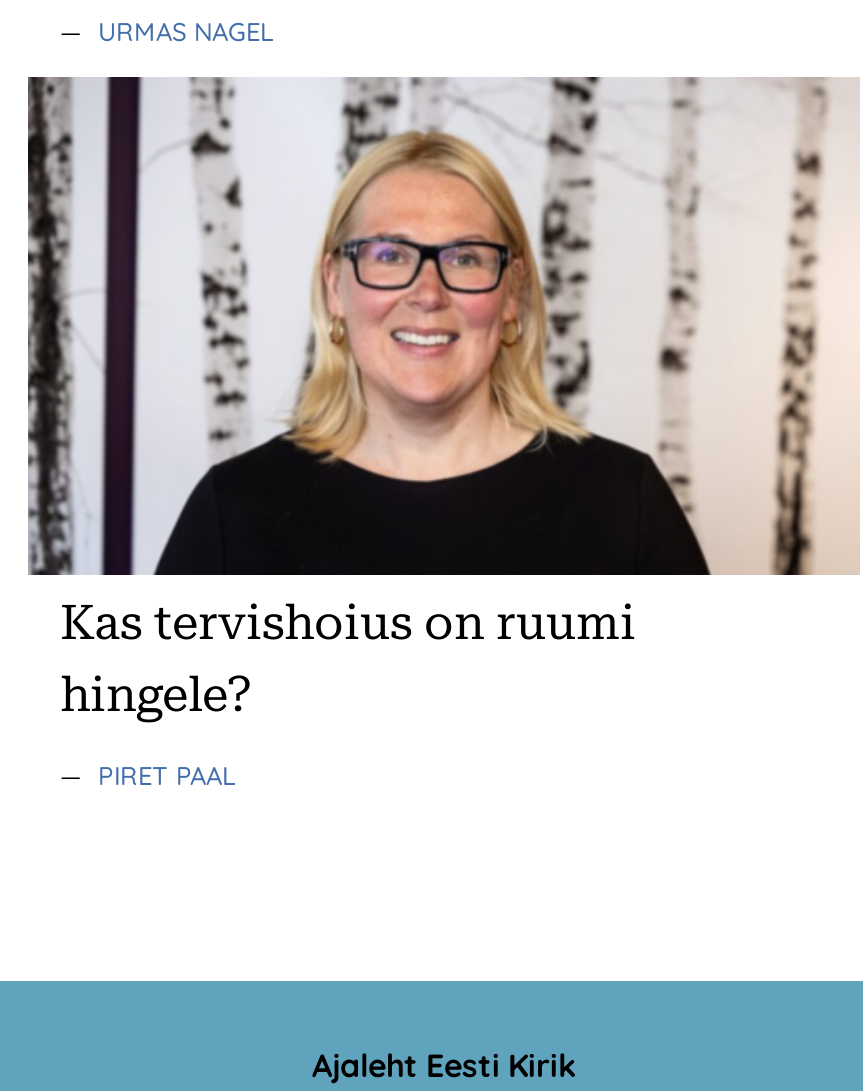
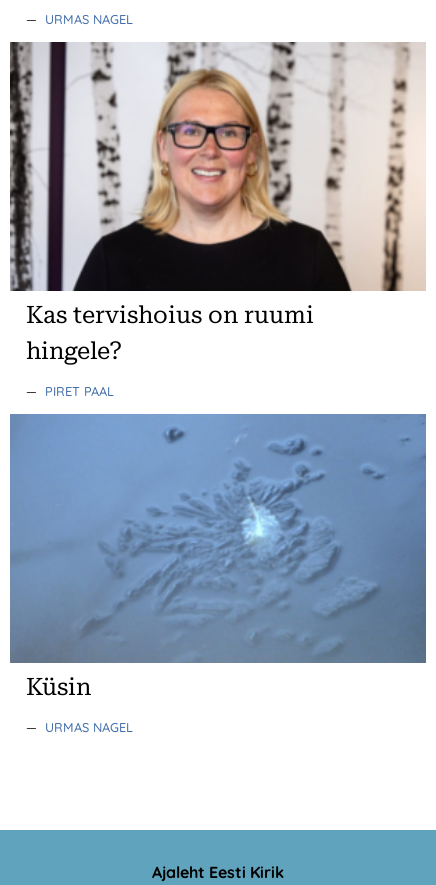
none -> [9,413,427,735] [image] | Küsin | — URMAS NAGEL

